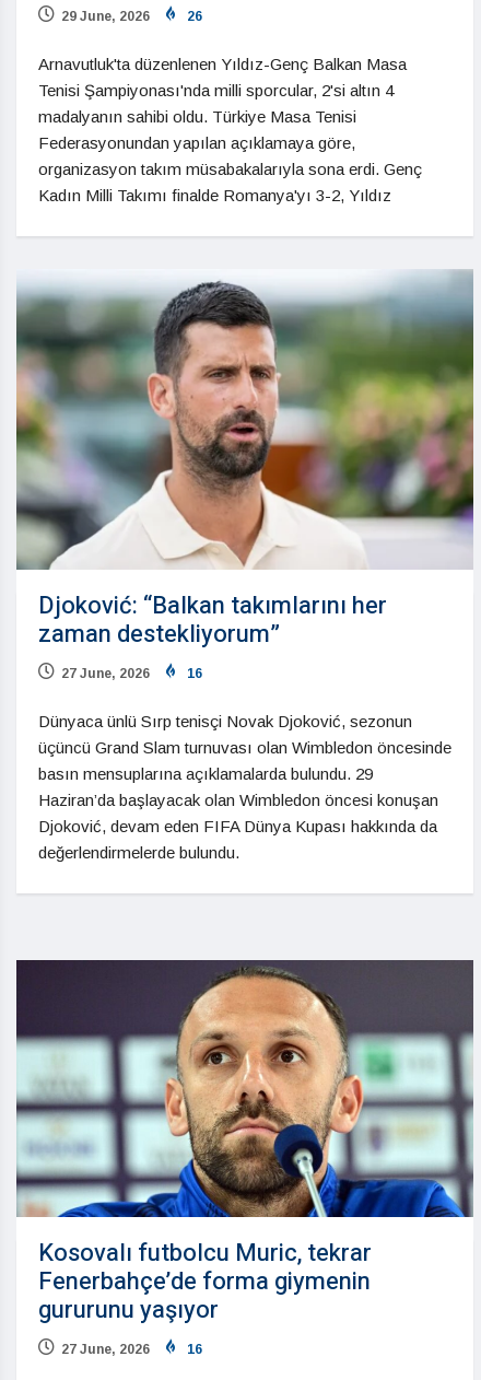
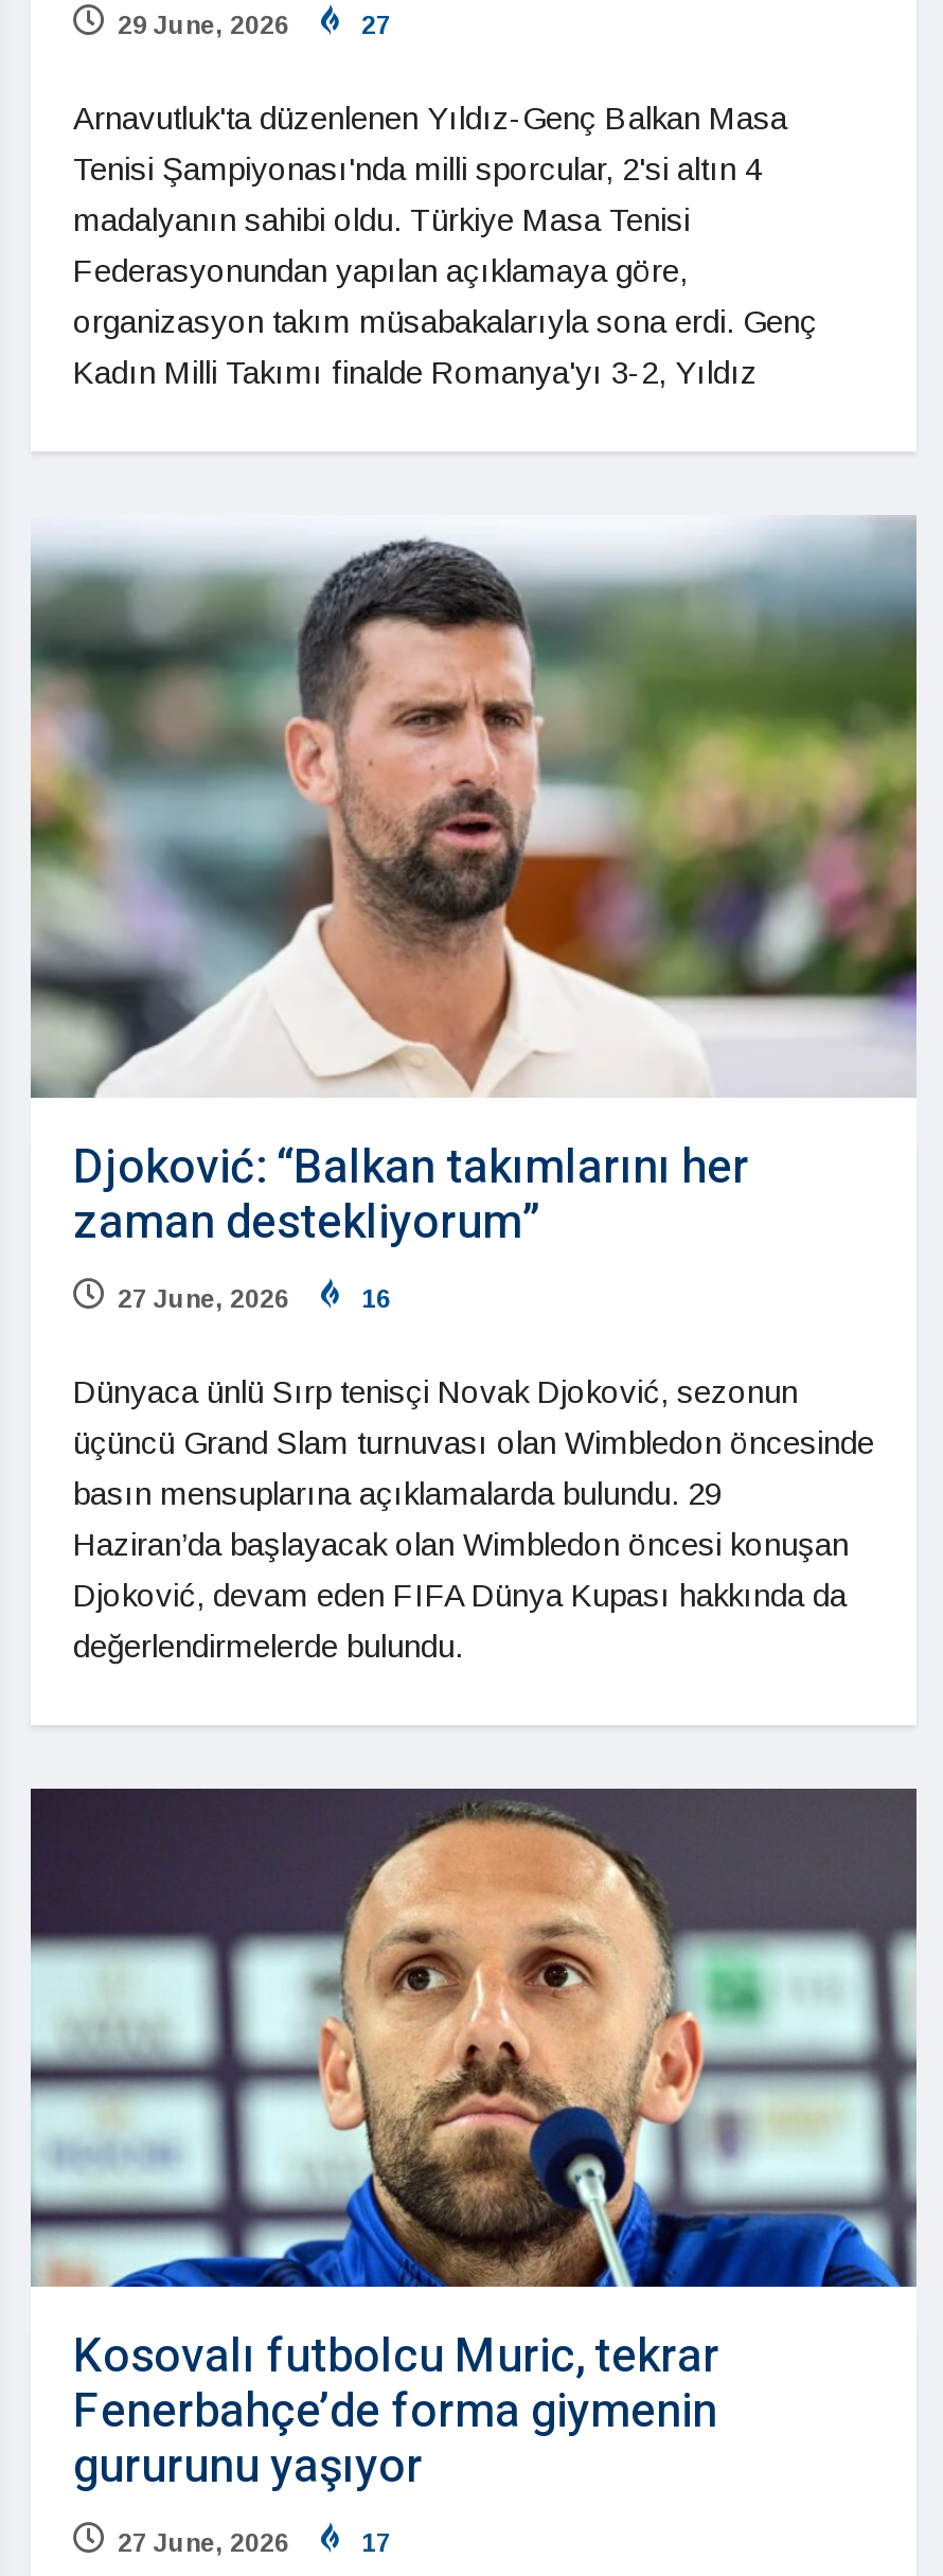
[184,9,202,24] 26 -> [355,10,391,40] 27
[184,1342,202,1357] 16 -> [355,2529,391,2559] 17

